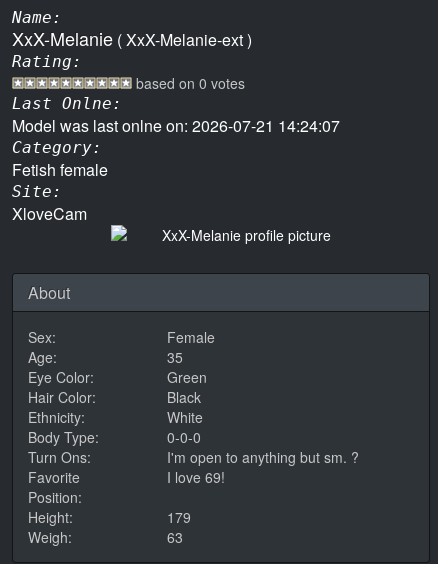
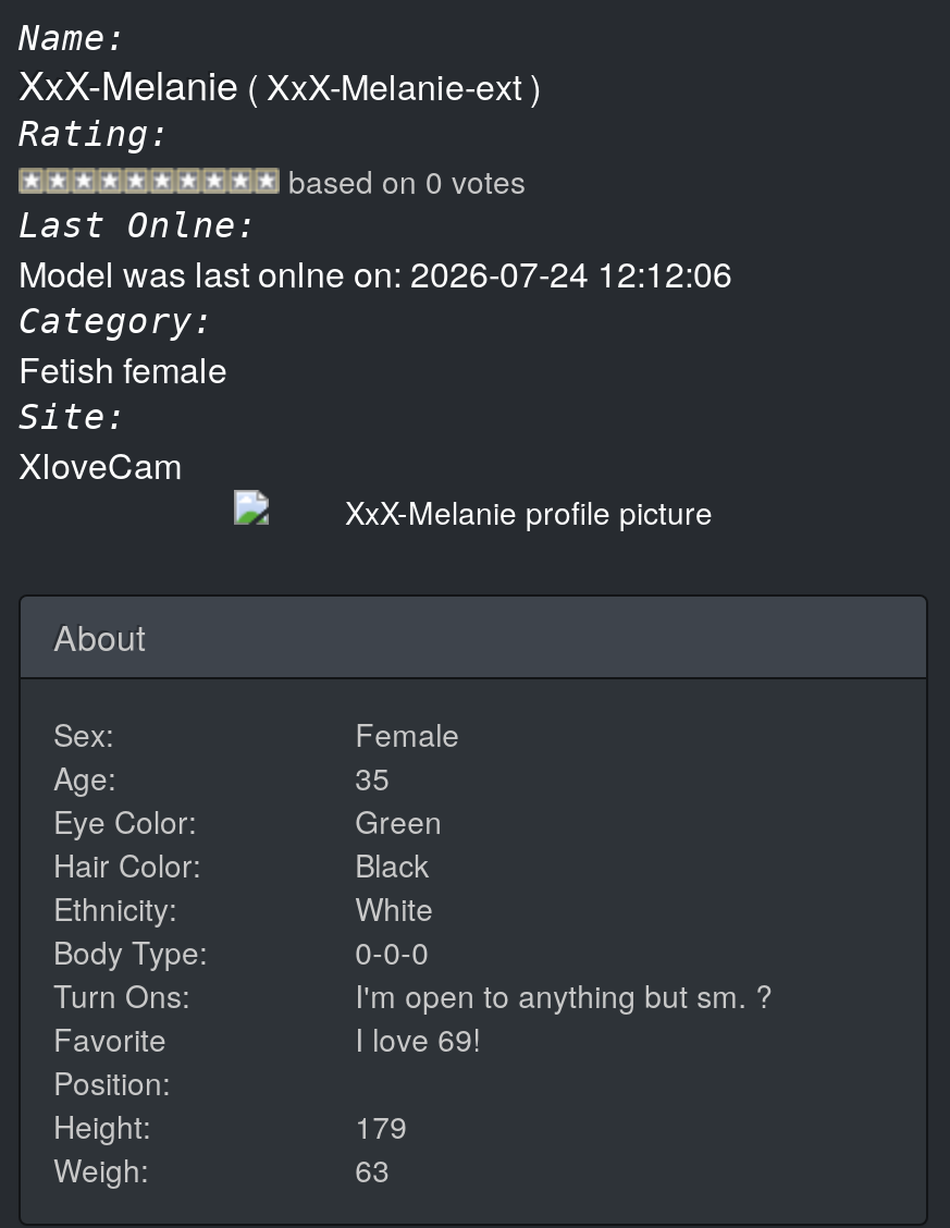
[12,114,340,137] Model was last onlne on: 2026-07-21 14:24:07 -> [18,248,732,298] Model was last onlne on: 2026-07-24 12:12:06

